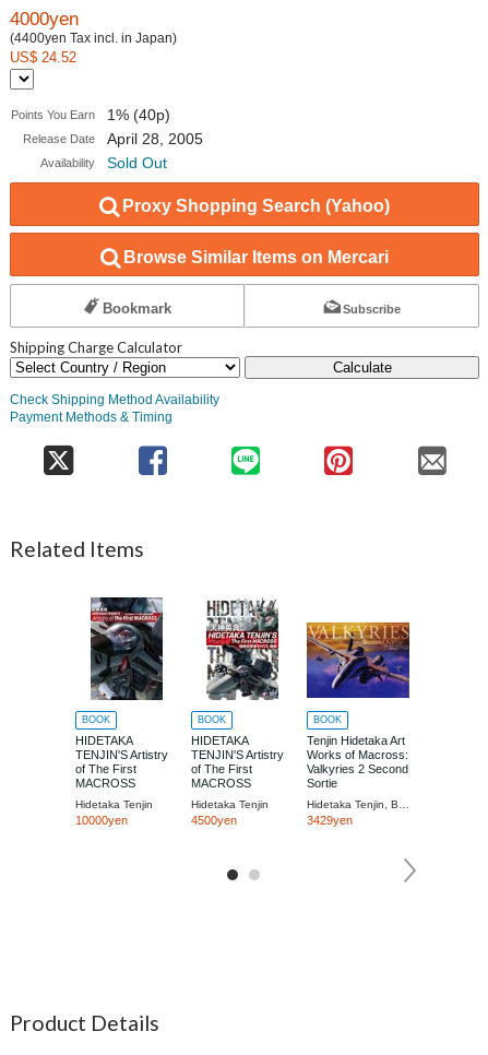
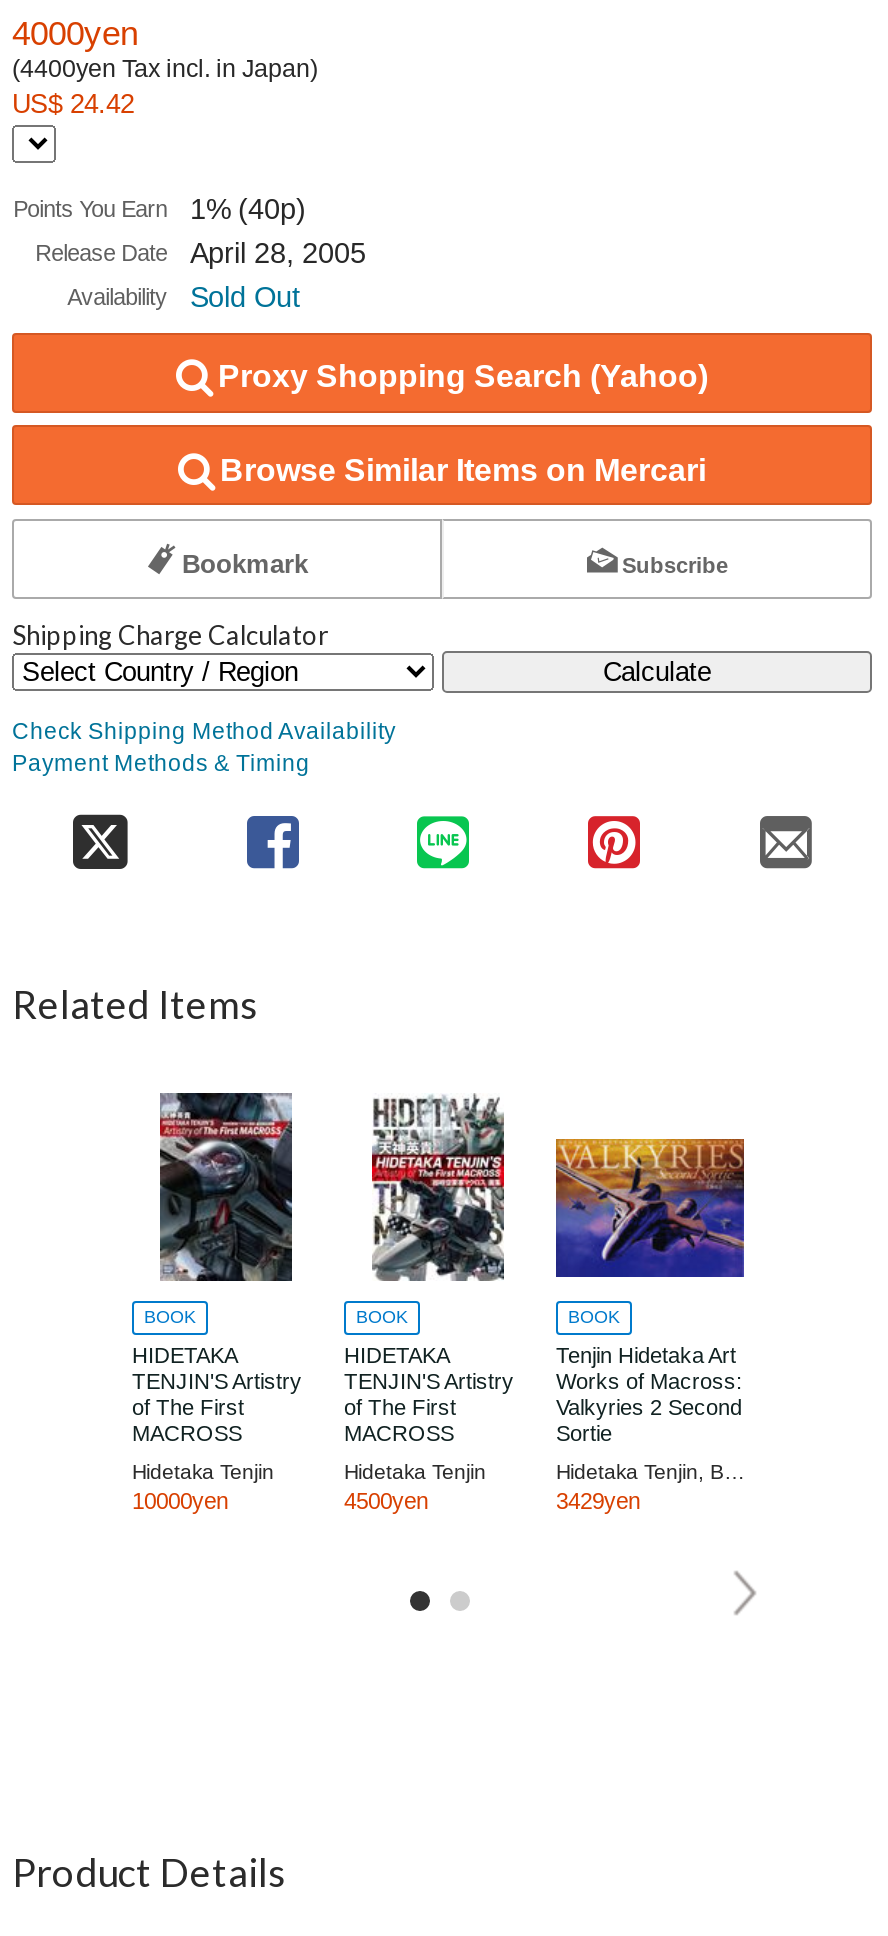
[10,49,76,65] US$ 24.52 -> [12,88,134,118] US$ 24.42

